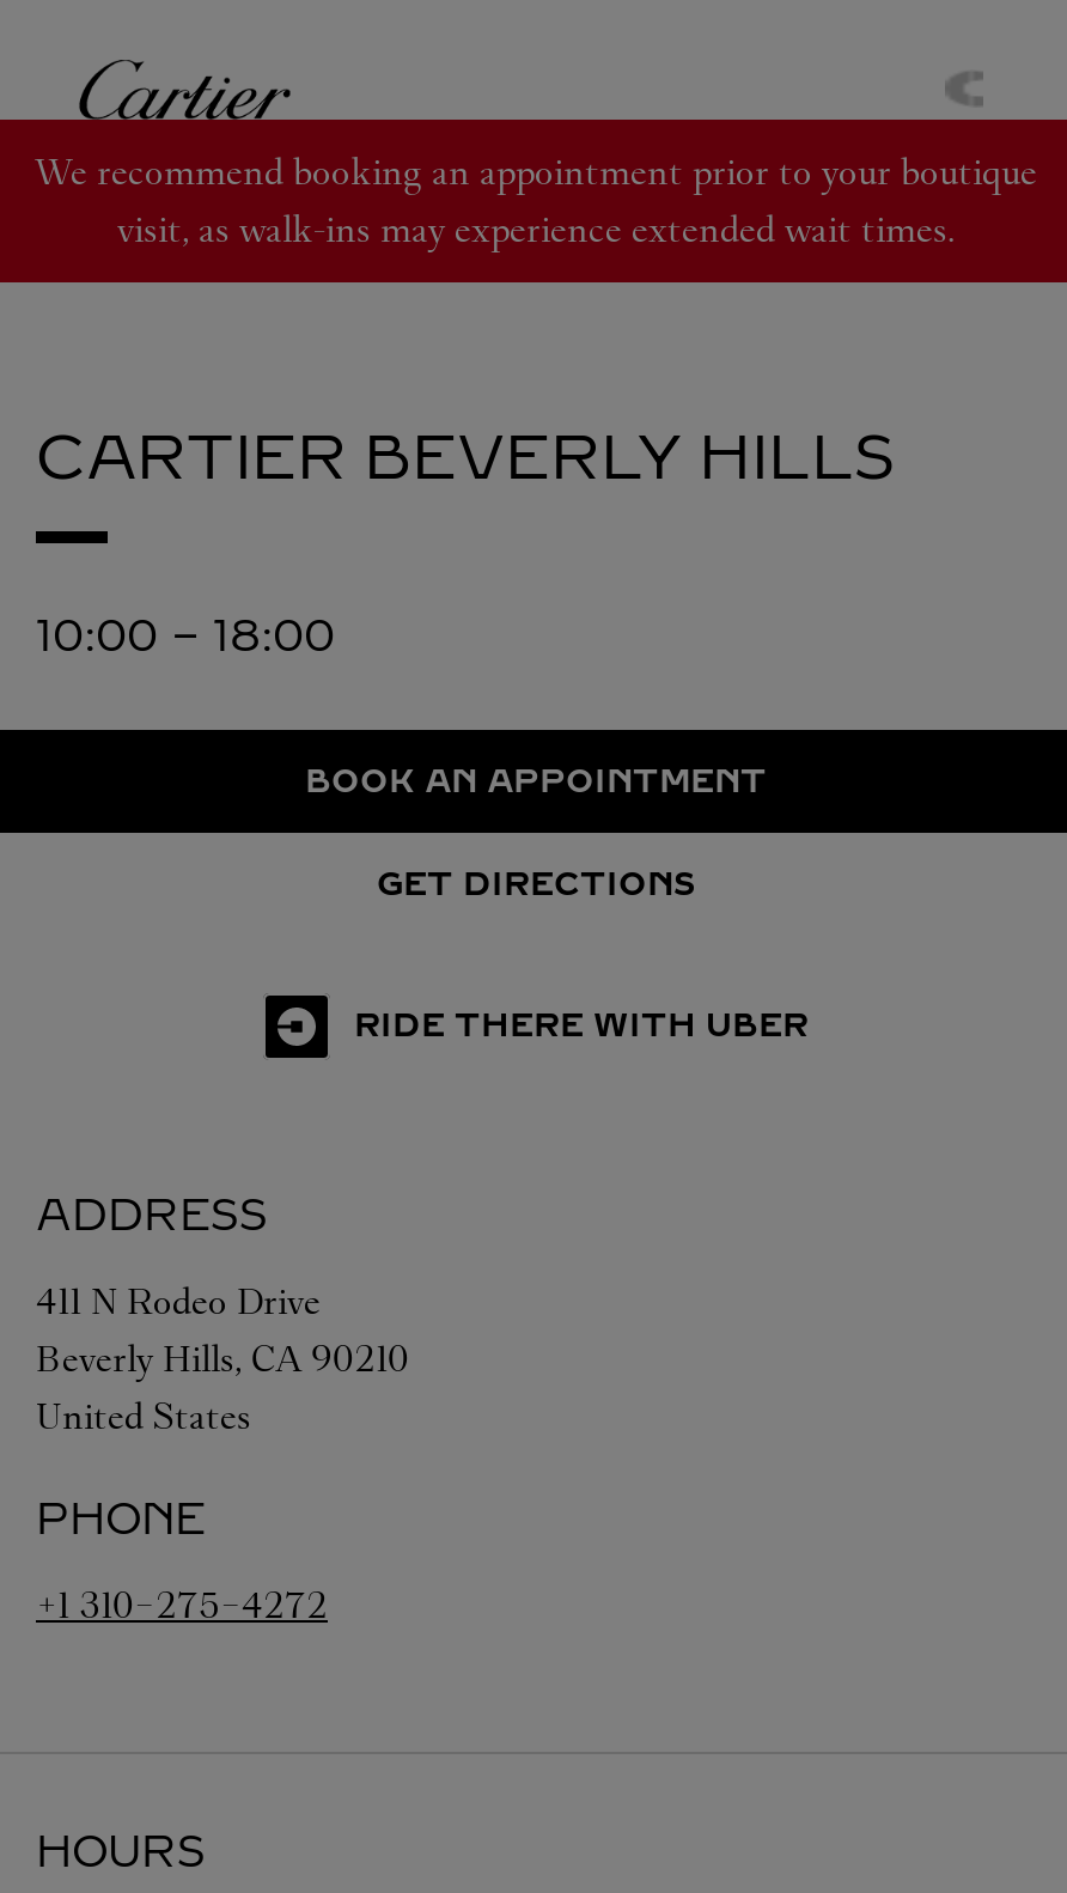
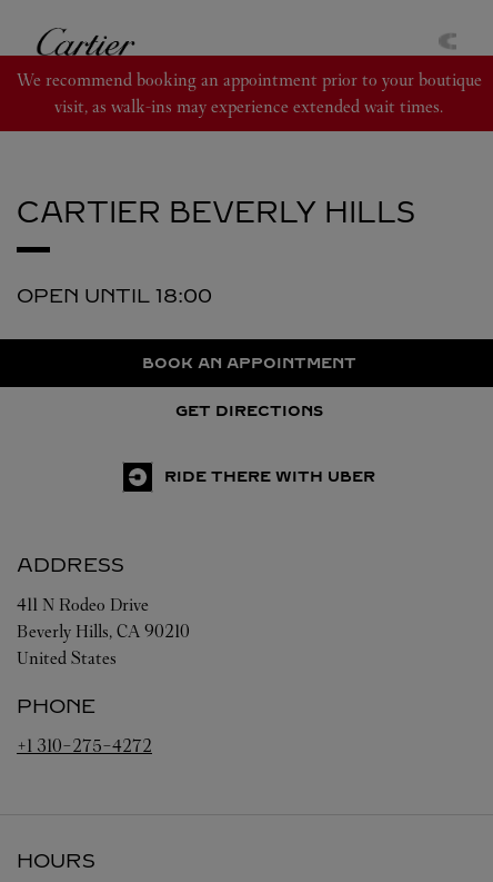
[36,610,335,663] 10:00 - 18:00 -> [17,284,212,308] OPEN UNTIL 18:00

